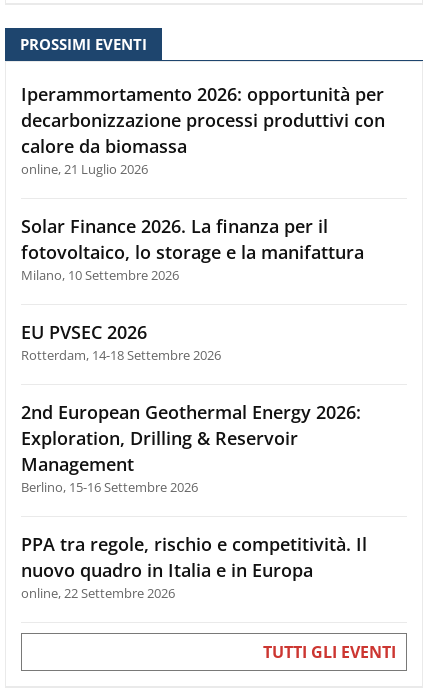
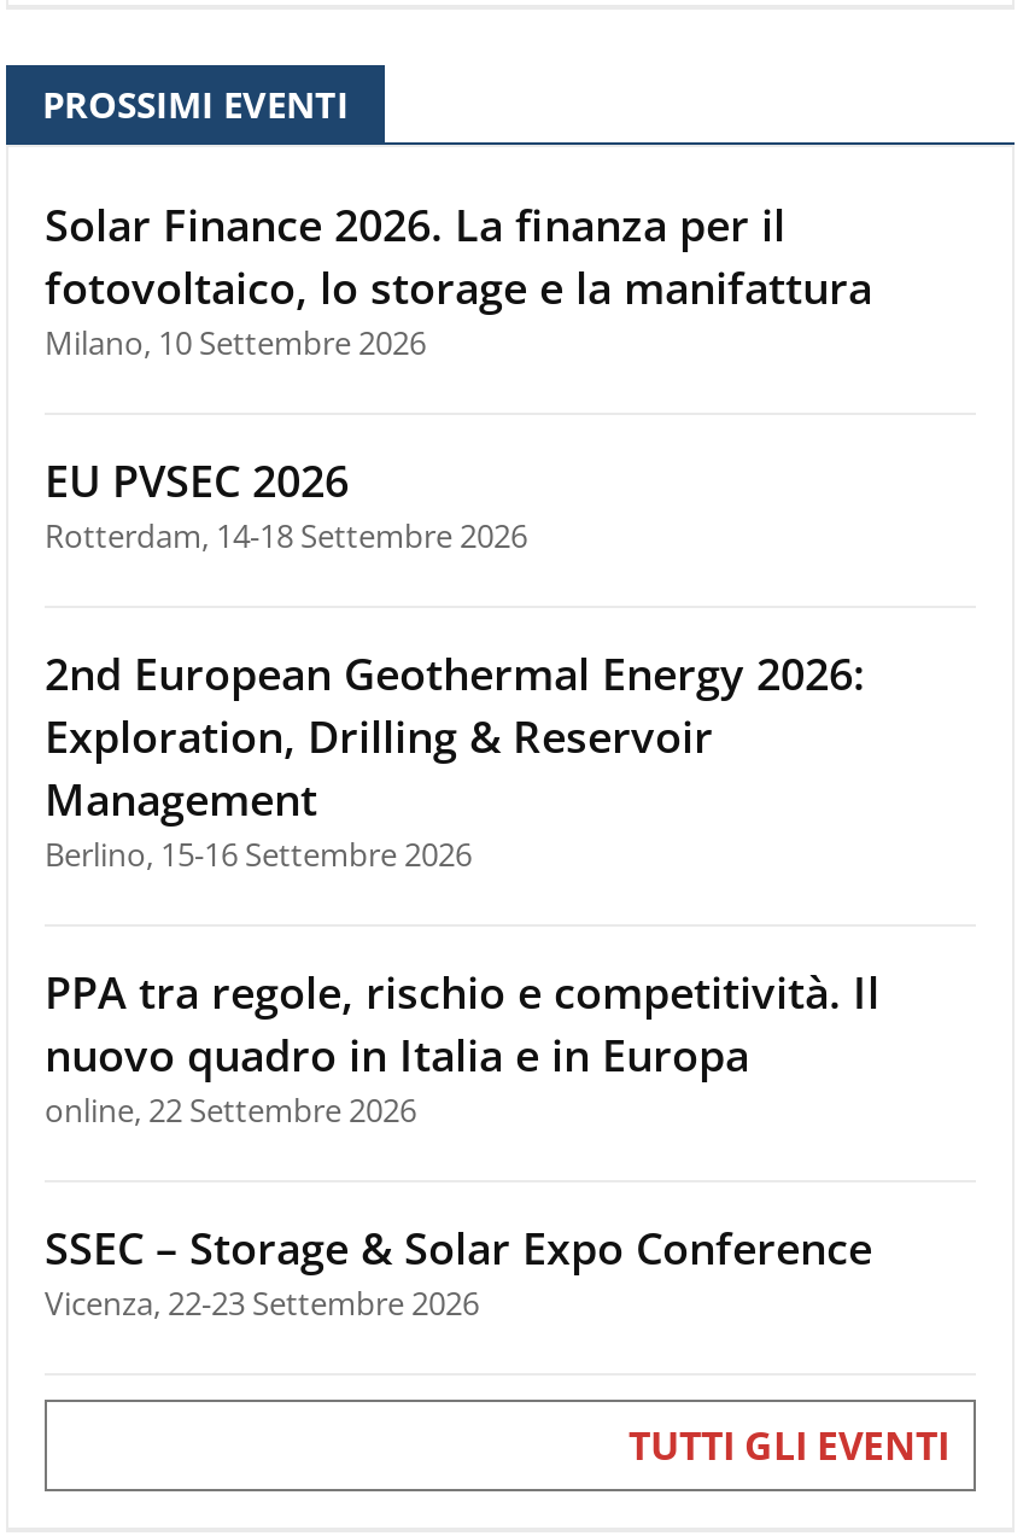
[21,82,385,178] Iperammortamento 2026: opportunità per | decarbonizzazione processi produttivi con | calore da biomassa | online, 21 Luglio 2026 -> none
moved [21,214,367,602] -> [45,195,879,1131]: Solar Finance 2026. La finanza per il | fotovoltaico, lo storage e la manifattura | Milano, 10 Settembre 2026 | ... | nuovo quadro in Italia e in Europa | online, 22 Settembre 2026
none -> [45,1218,872,1324] SSEC – Storage & Solar Expo Conference | Vicenza, 22-23 Settembre 2026

